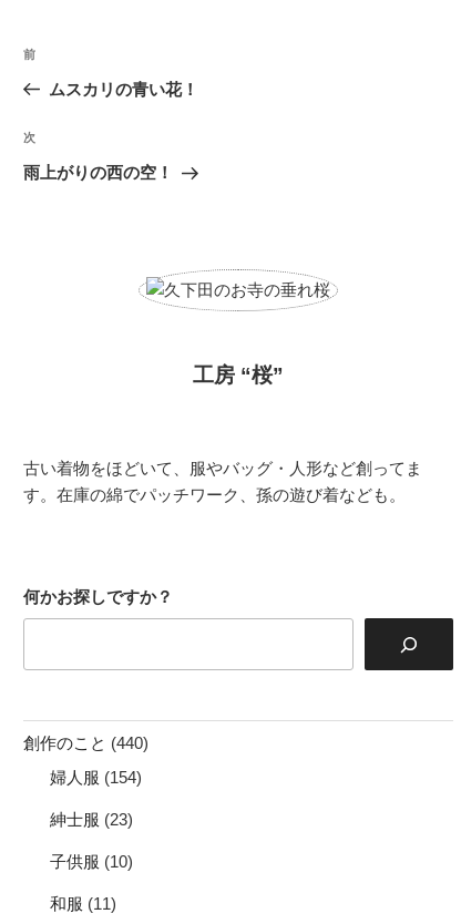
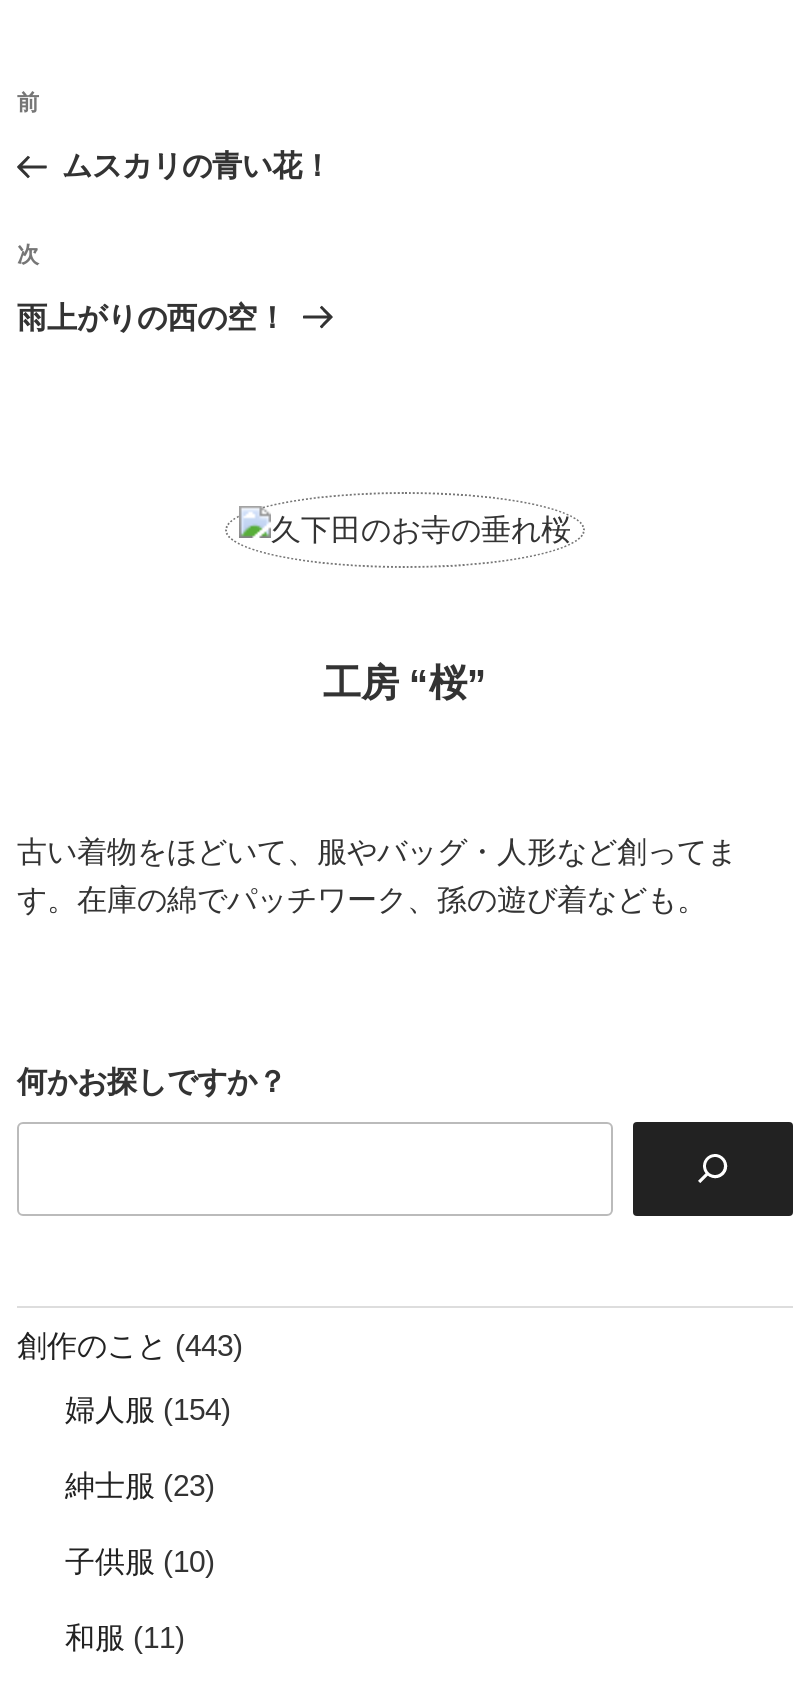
[23,733,148,752] 創作のこと(440) -> [17,1328,243,1362] 創作のこと(443)

